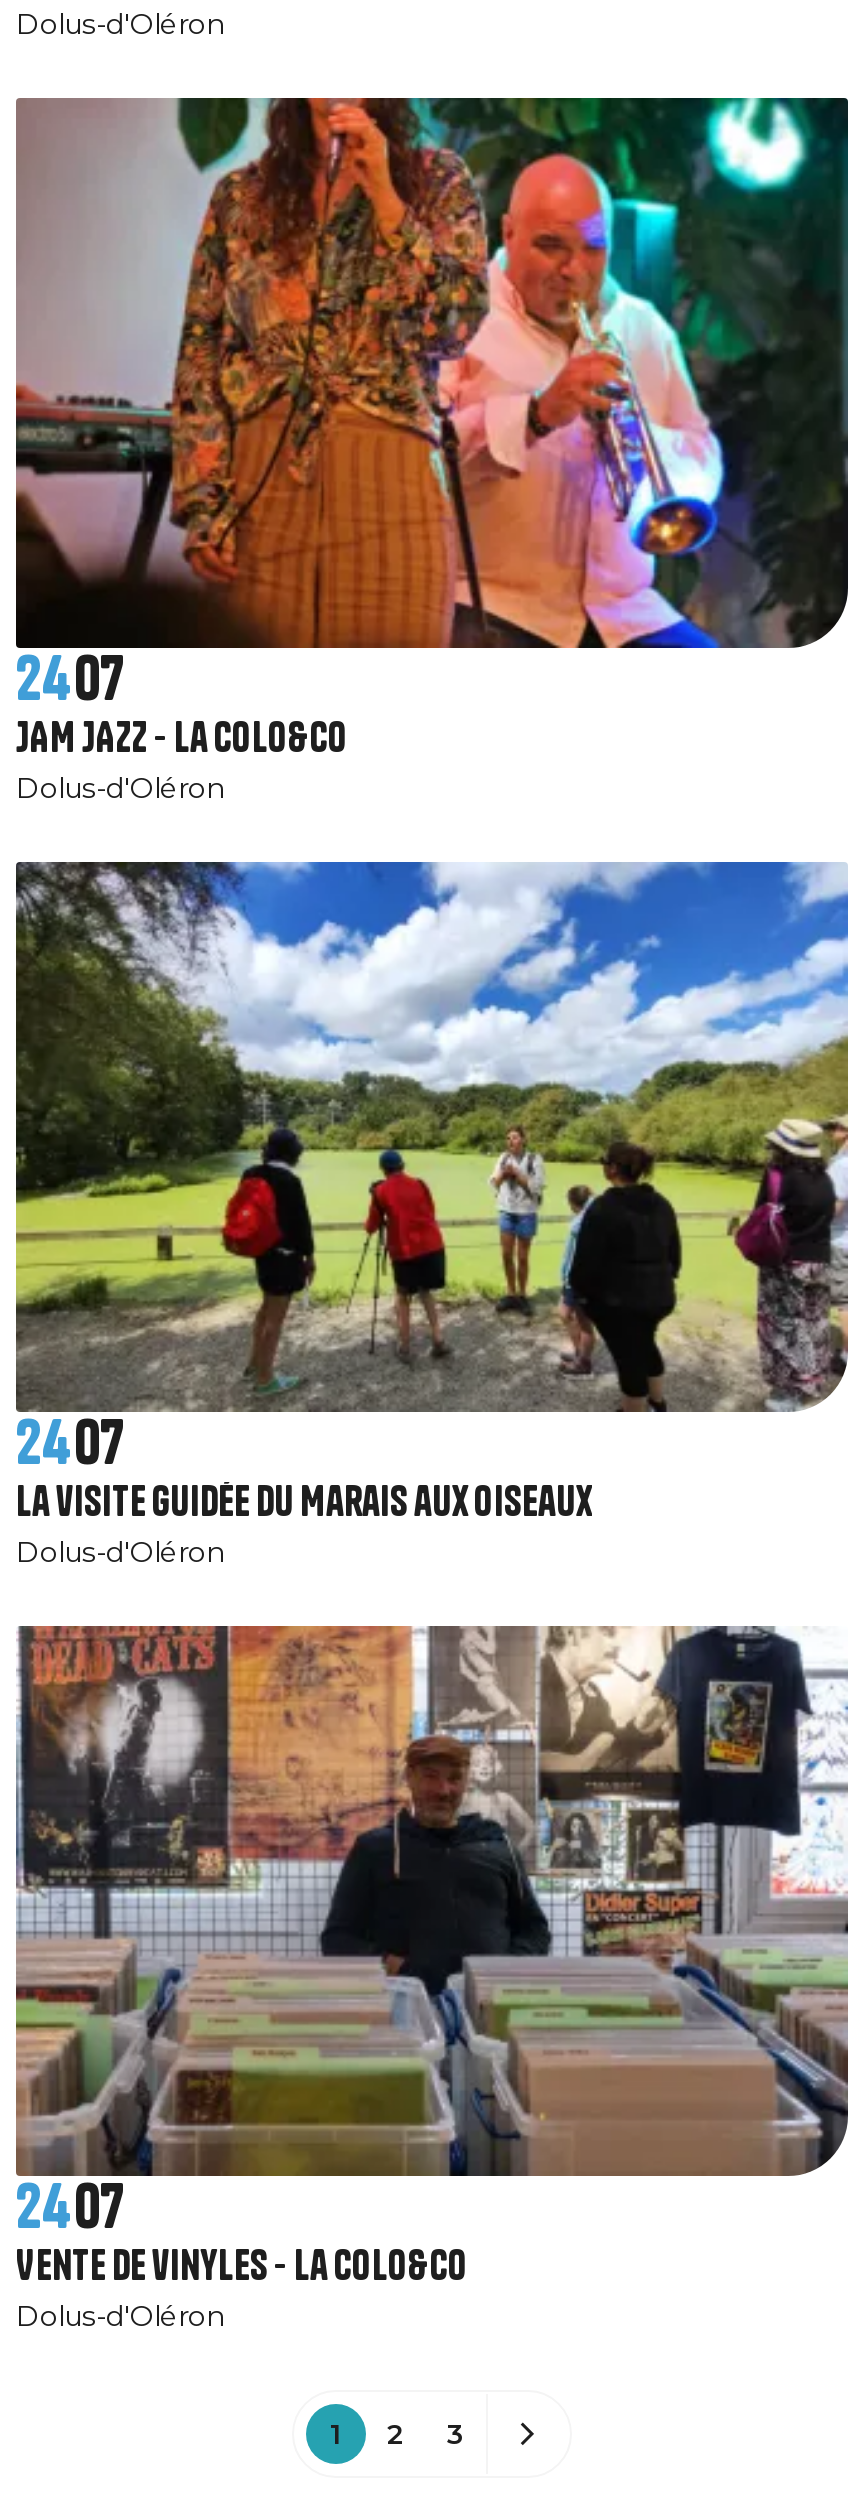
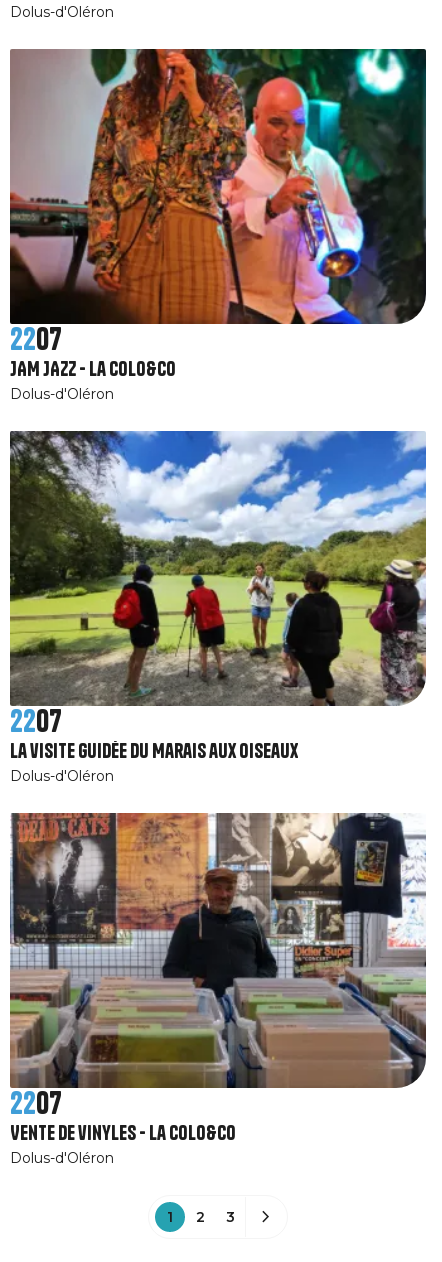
[16,640,126,716] 2407 -> [10,320,62,358] 2207
[16,1404,126,1480] 2407 -> [10,702,62,740] 2207
[16,2167,126,2243] 2407 -> [10,1084,62,1122] 2207

